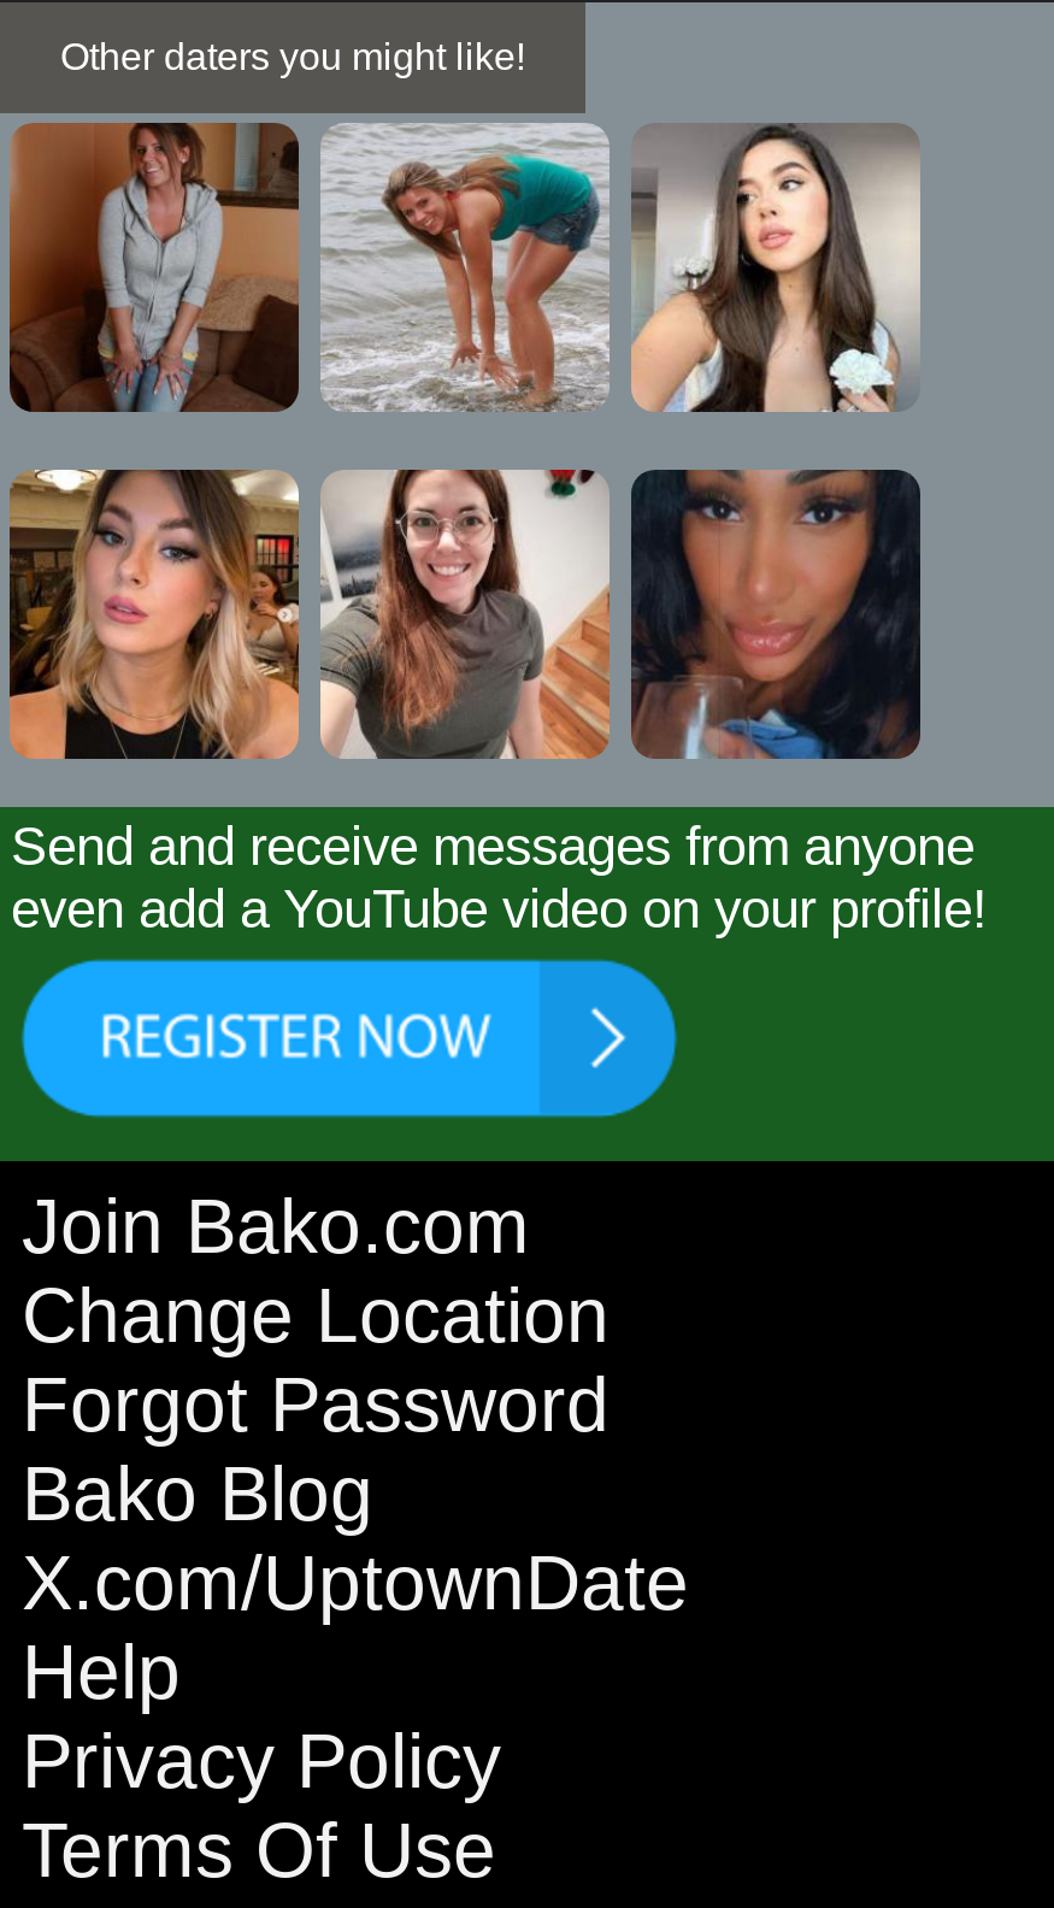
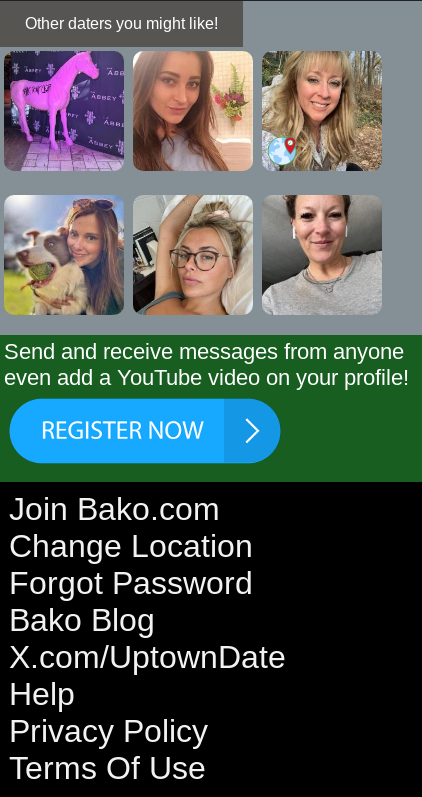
[7,120,301,414] [image] -> [3,51,124,171] [image]
[320,123,607,412] [image] -> [132,51,253,172] [image]
[631,123,920,414] [image] -> [262,51,383,172] [image]
[7,467,301,761] [image] -> [4,194,124,316] [image]
[318,467,612,759] [image] -> [132,194,253,316] [image]
[629,467,923,761] [image] -> [262,194,382,315] [image]

